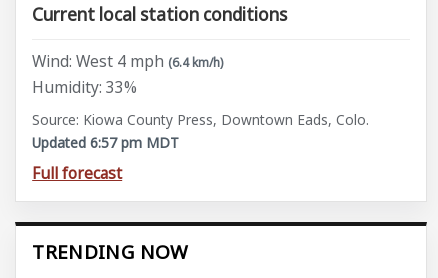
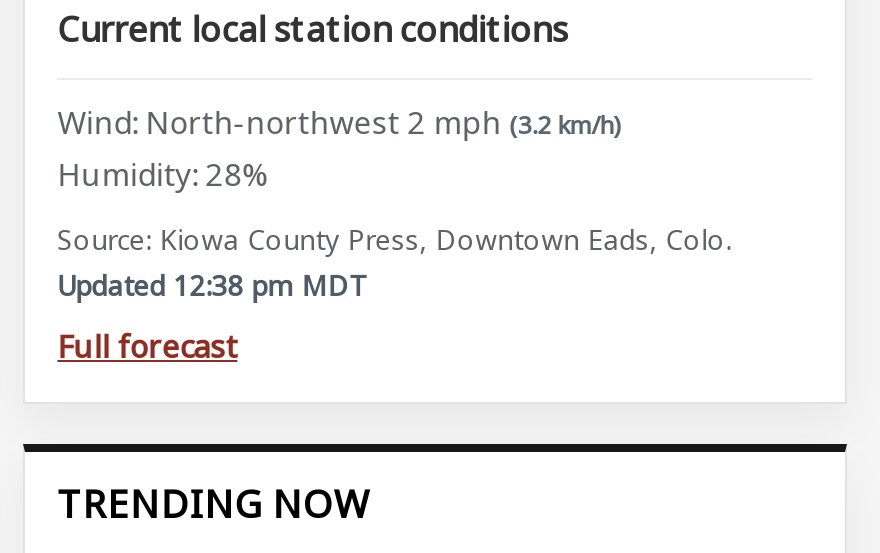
[32,50,223,72] Wind: West 4 mph (6.4 km/h) -> [57,100,619,144] Wind: North-northwest 2 mph (3.2 km/h)
[32,76,137,98] Humidity: 33% -> [57,151,267,195] Humidity: 28%
[32,132,179,151] Updated 6:57 pm MDT -> [57,265,367,303] Updated 12:38 pm MDT

